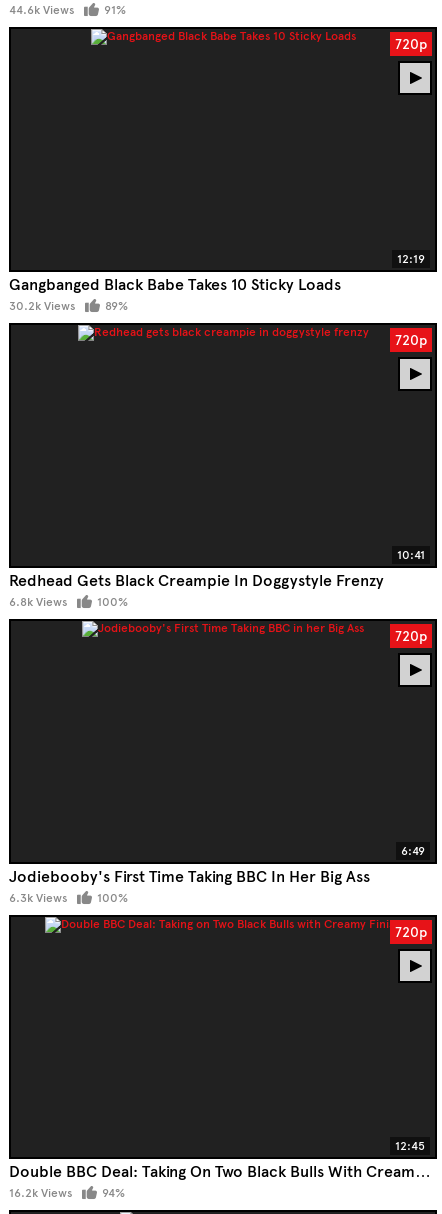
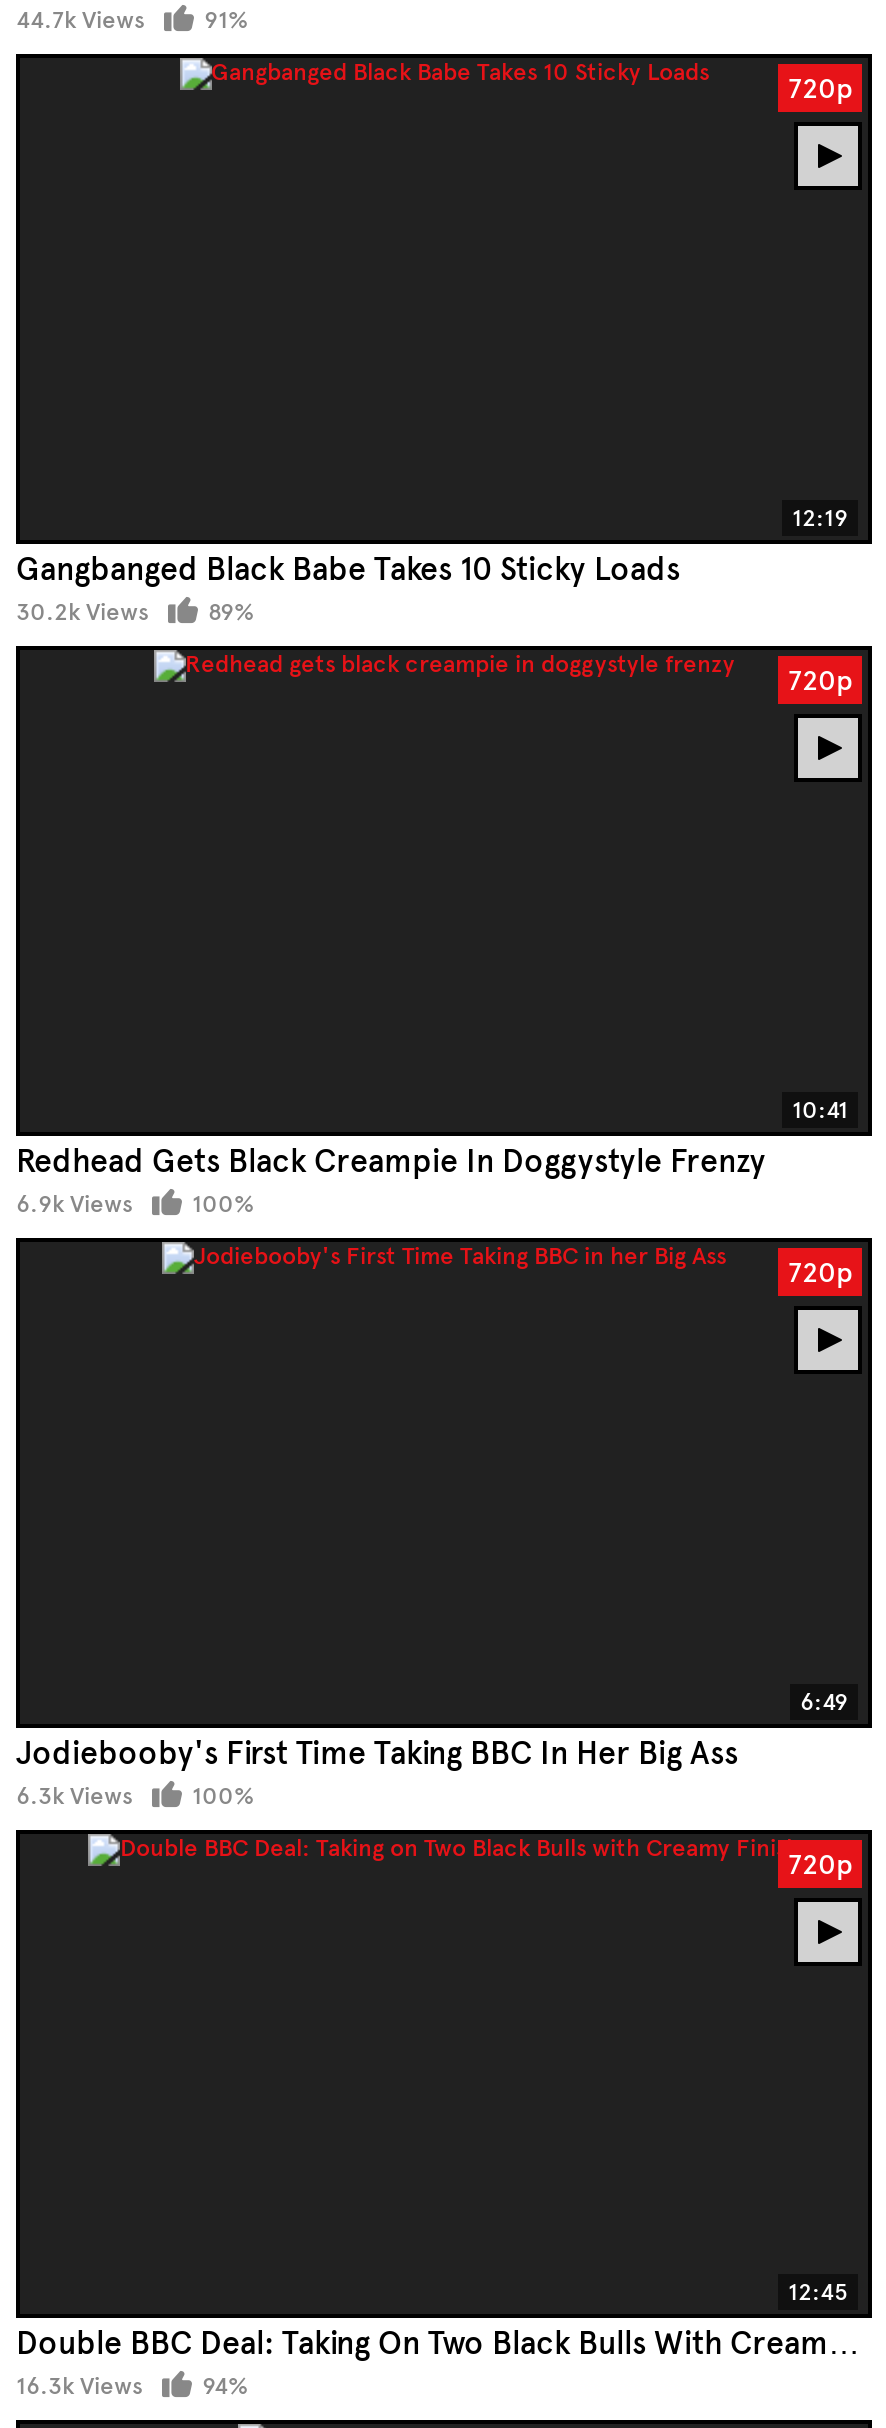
[9,3,74,17] 44.6k Views -> [16,7,144,35] 44.7k Views
[9,595,67,609] 6.8k Views -> [16,1190,132,1218] 6.9k Views
[9,1186,72,1200] 16.2k Views -> [16,2373,142,2401] 16.3k Views

